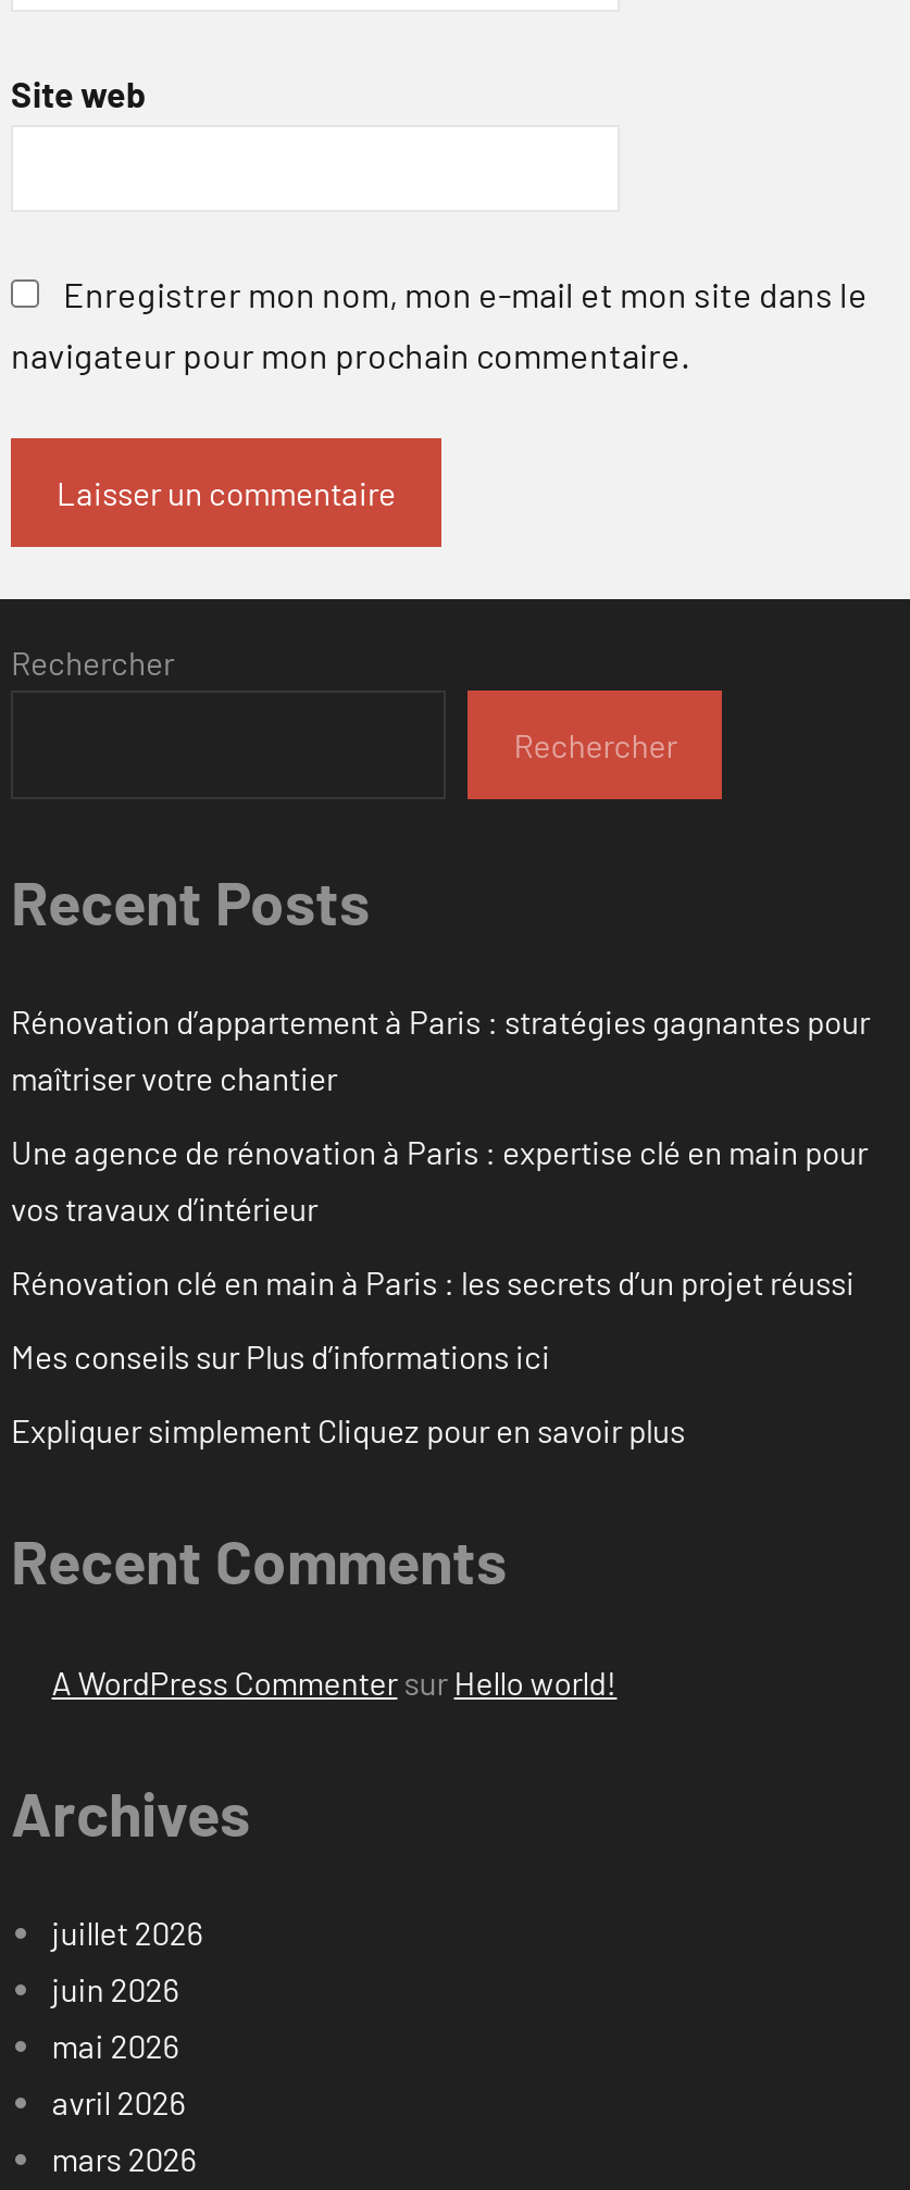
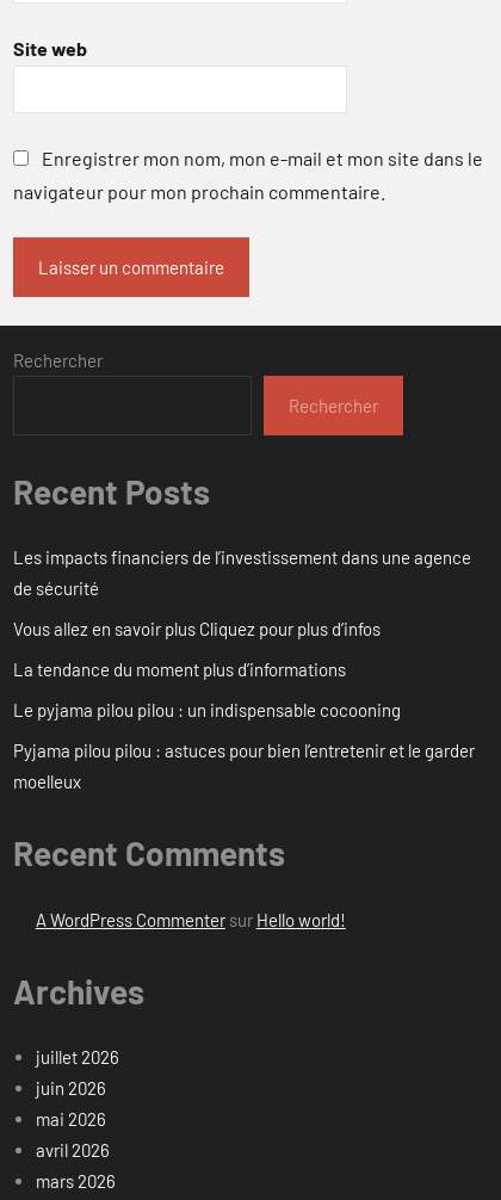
[11,1002,870,1098] Rénovation d’appartement à Paris : stratégies gagnantes pour | maîtriser votre chantier -> [13,547,471,599] Les impacts financiers de l’investissement dans une agence | de sécurité
[11,1133,868,1228] Une agence de rénovation à Paris : expertise clé en main pour | vos travaux d’intérieur -> [13,618,381,640] Vous allez en savoir plus Cliquez pour plus d’infos
[11,1263,855,1302] Rénovation clé en main à Paris : les secrets d’un projet réussi -> [13,659,346,680] La tendance du moment plus d’informations
[11,1337,550,1376] Mes conseils sur Plus d’informations ici -> [13,699,401,721] Le pyjama pilou pilou : un indispensable cocooning
[11,1411,685,1450] Expliquer simplement Cliquez pour en savoir plus -> [13,740,475,792] Pyjama pilou pilou : astuces pour bien l’entretenir et le garder | moelleux

